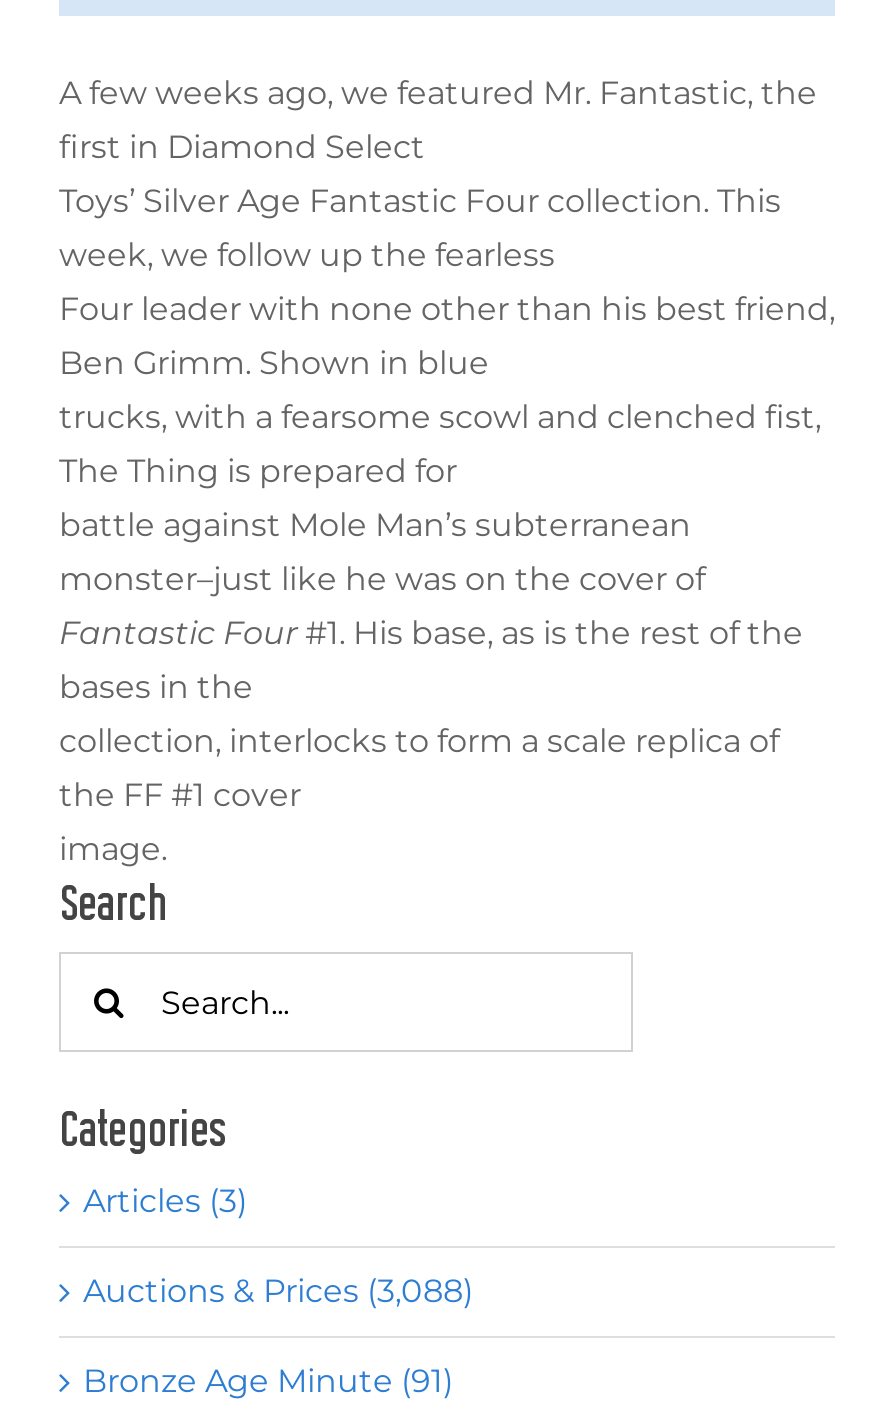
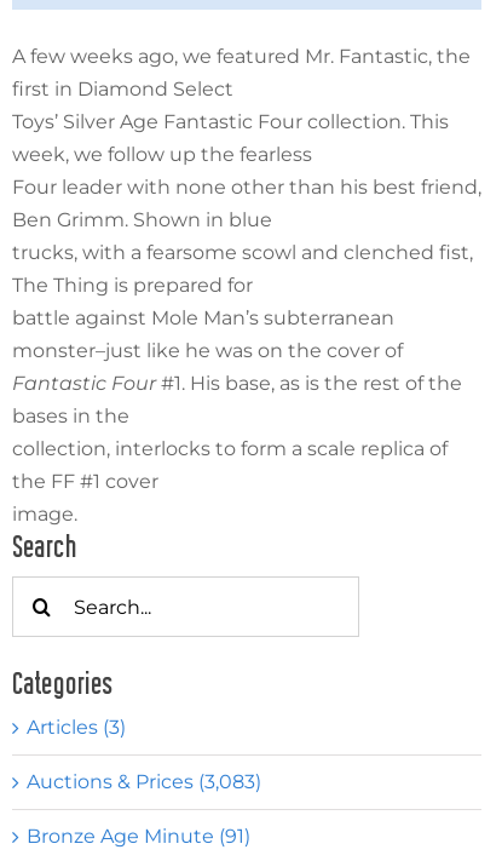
[83,1272,473,1310] Auctions & Prices (3,088) -> [27,770,261,793] Auctions & Prices (3,083)

